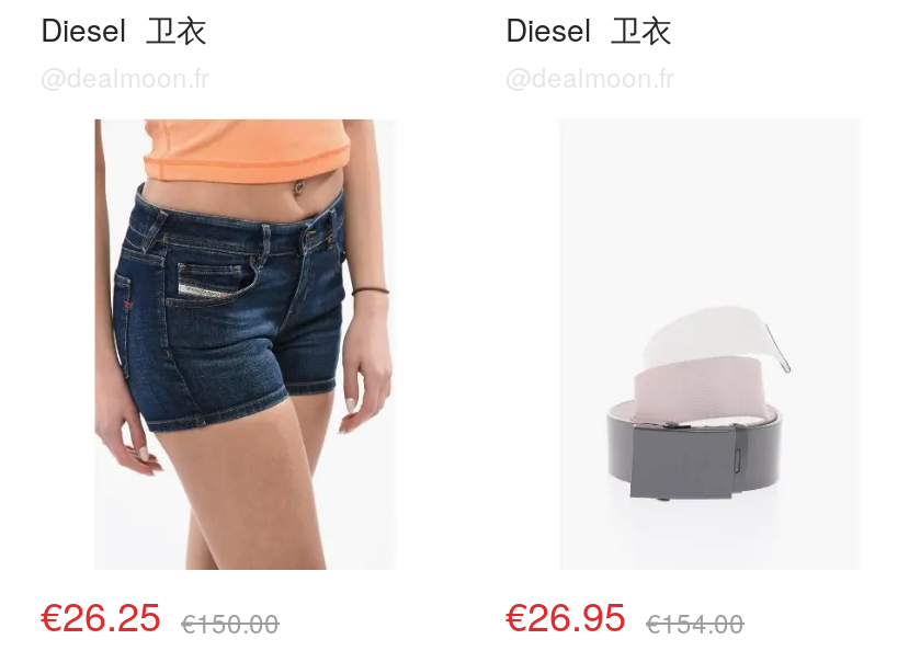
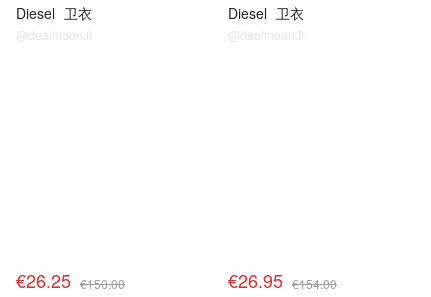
[93,116,394,572] [image] -> none
[606,322,793,504] [image] -> none

